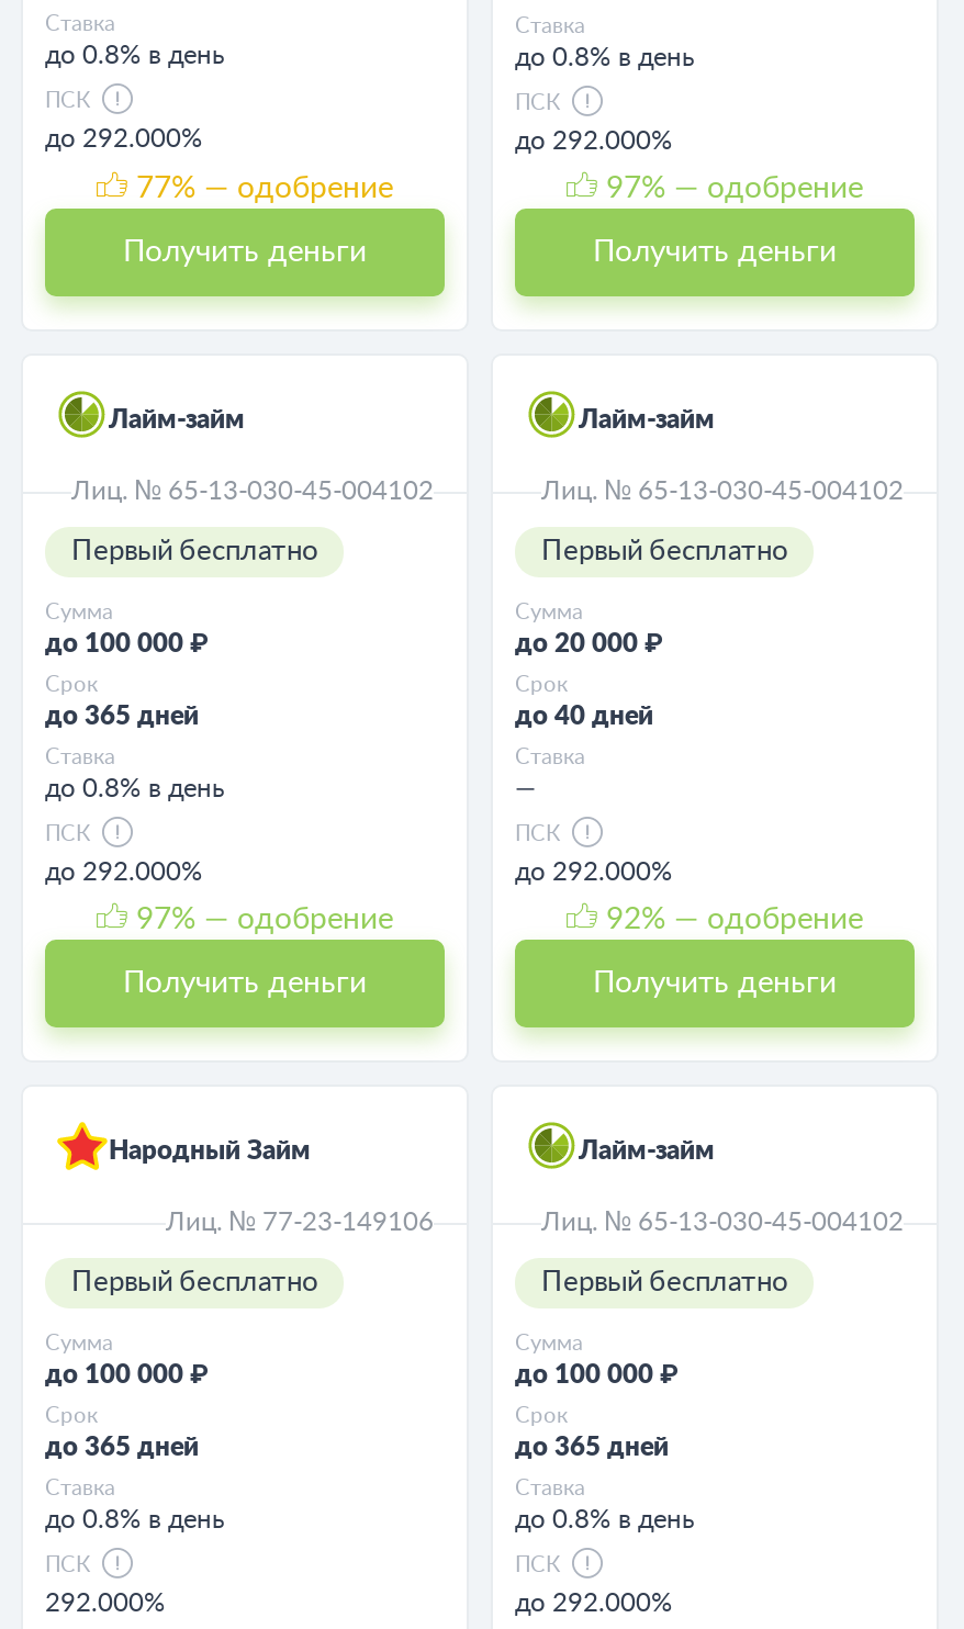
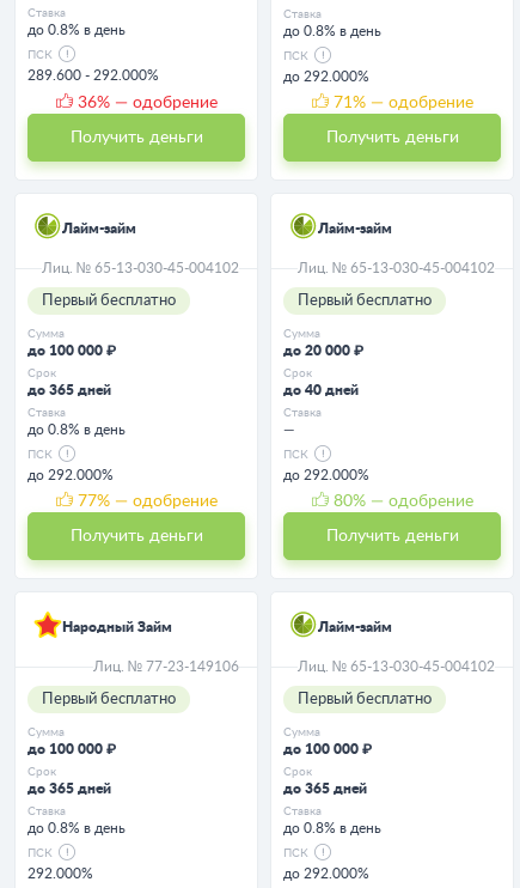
[45,124,203,151] до 292.000% -> [27,68,159,82] 289.600 - 292.000%
[136,173,393,203] 77% — одобрение -> [77,94,217,111] 36% — одобрение
[606,173,863,203] 97% — одобрение -> [333,94,473,111] 71% — одобрение
[136,904,393,934] 97% — одобрение -> [77,493,217,509] 77% — одобрение
[606,904,863,934] 92% — одобрение -> [333,493,473,509] 80% — одобрение

